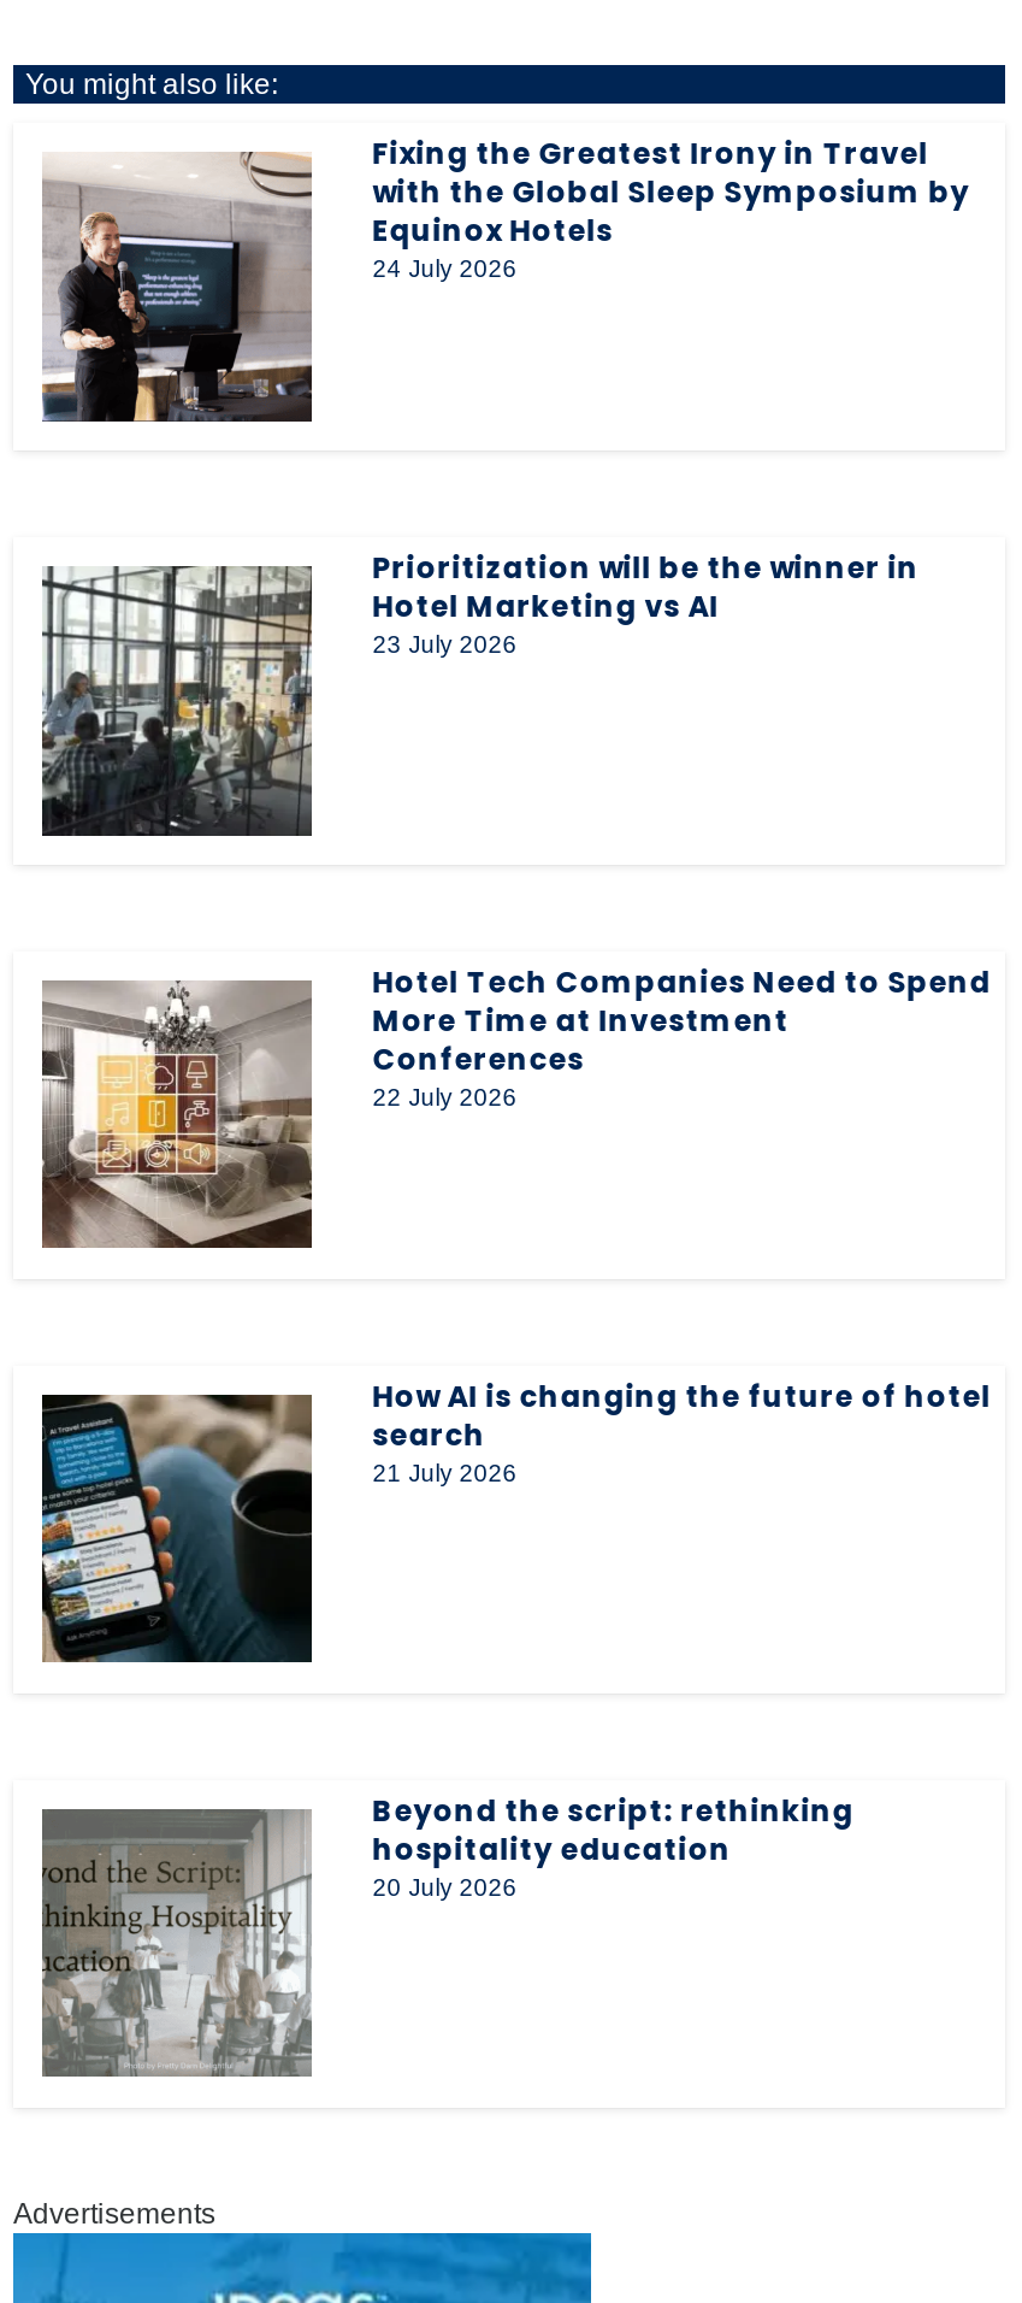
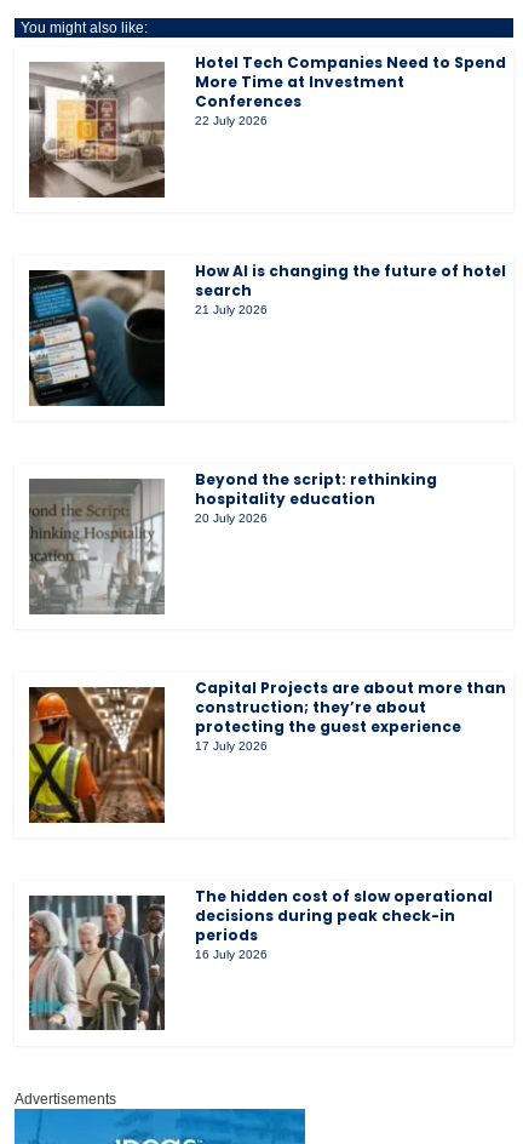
[40,133,970,422] [image] | Fixing the Greatest Irony in Travel | with the Global Sleep Symposium by | Equinox Hotels | 24 July 2026 -> none
[40,547,919,836] [image] | Prioritization will be the winner in | Hotel Marketing vs AI | 23 July 2026 -> none
moved [37,961,991,1900] -> [27,52,506,525]: [image] | Hotel Tech Companies Need to Spend | More Time at Investment | ... | hospitality education | 20 July 2026
moved [37,1807,314,2079] -> [27,477,166,614]: [image]
none -> [28,677,506,824] [image] | Capital Projects are about more than | construction; they’re about | protecting the guest experience | 17 July 2026
none -> [29,886,493,1030] [image] | The hidden cost of slow operational | decisions during peak check-in | periods | 16 July 2026

